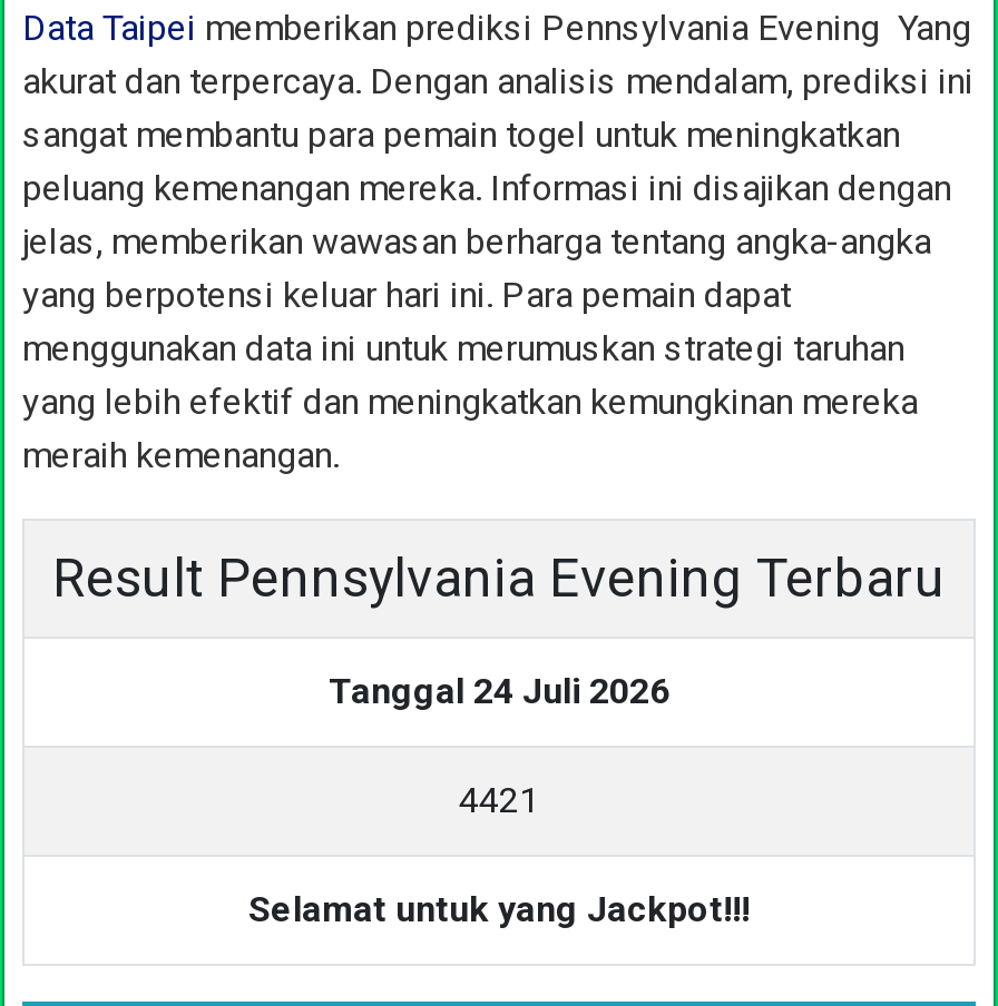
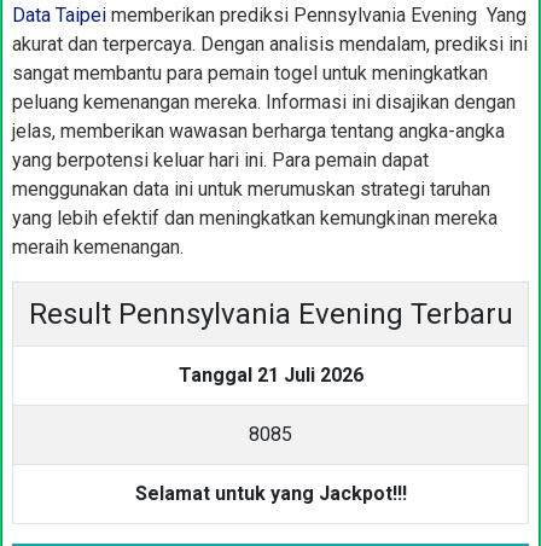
[329,670,669,712] Tanggal 24 Juli 2026 -> [178,364,363,387] Tanggal 21 Juli 2026
[459,779,539,821] 4421 -> [249,423,292,446] 8085

